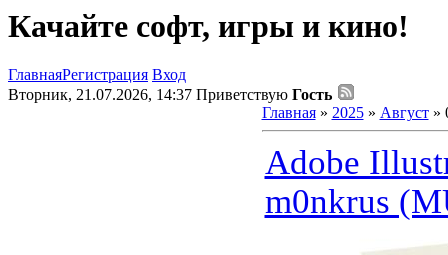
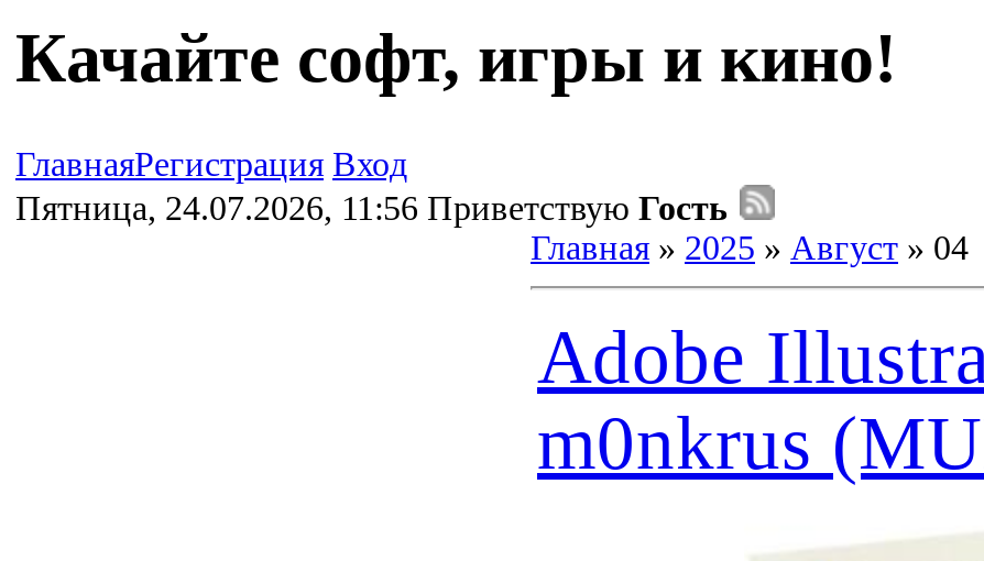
[8,86,332,103] Вторник, 21.07.2026, 14:37 Приветствую Гость -> [15,190,726,227] Пятница, 24.07.2026, 11:56 Приветствую Гость

